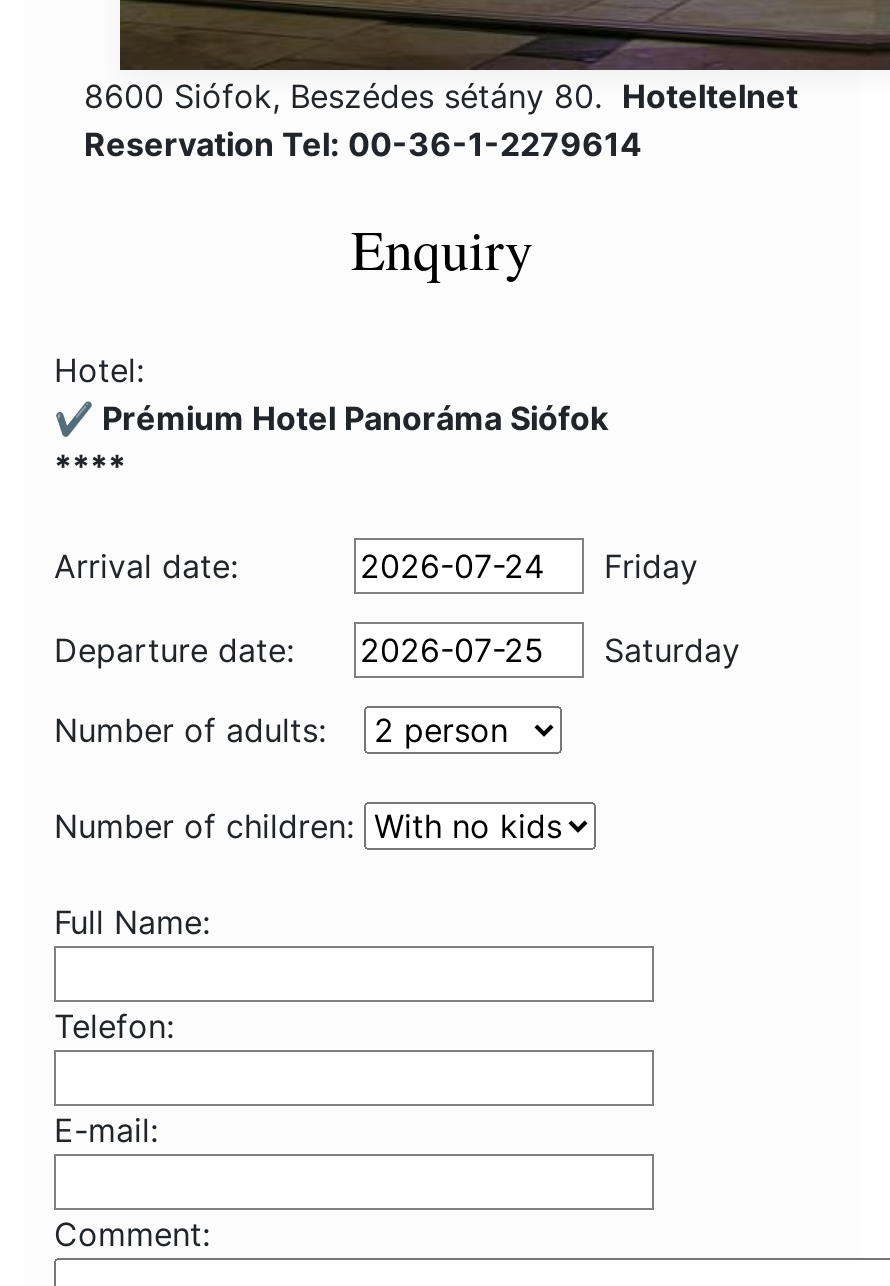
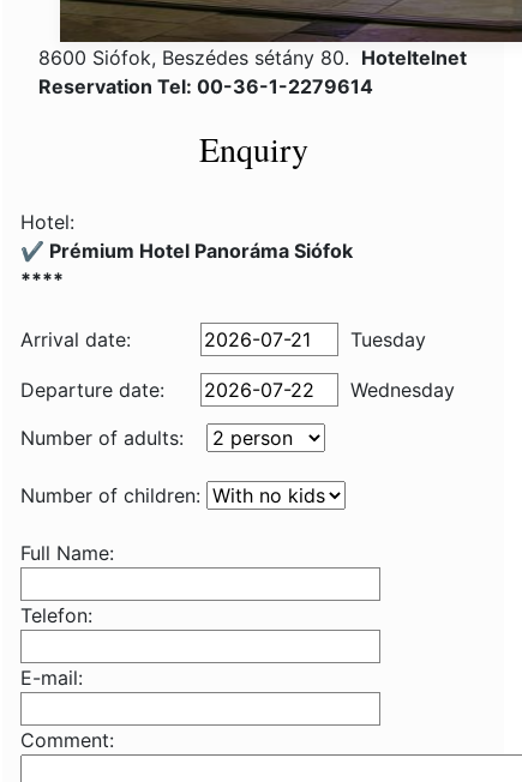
[604,546,698,586] Friday -> [350,327,426,351] Tuesday
[604,630,740,670] Saturday -> [350,378,455,402] Wednesday

